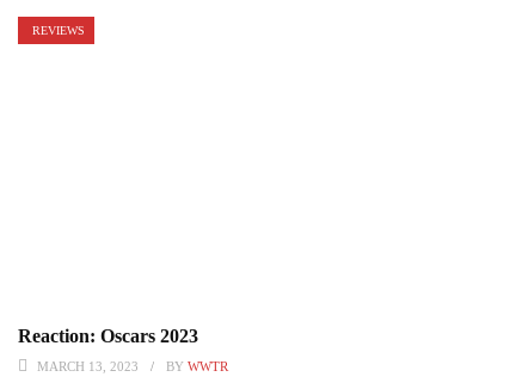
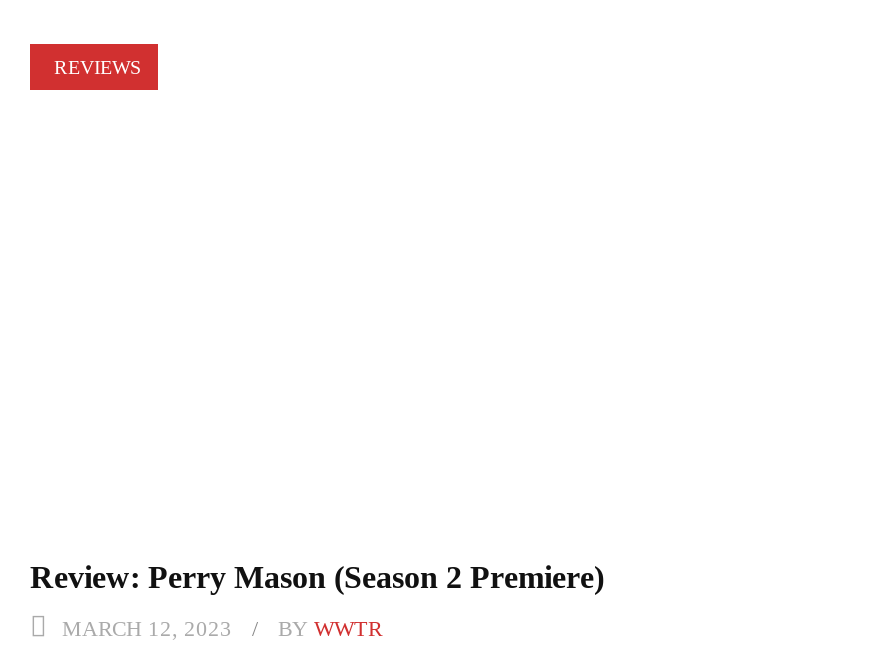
[18,325,198,346] Reaction: Oscars 2023 -> [30,559,604,593] Review: Perry Mason (Season 2 Premiere)
[37,359,228,373] MARCH 13, 2023 BY WWTR -> [62,615,382,639] MARCH 12, 2023 BY WWTR

